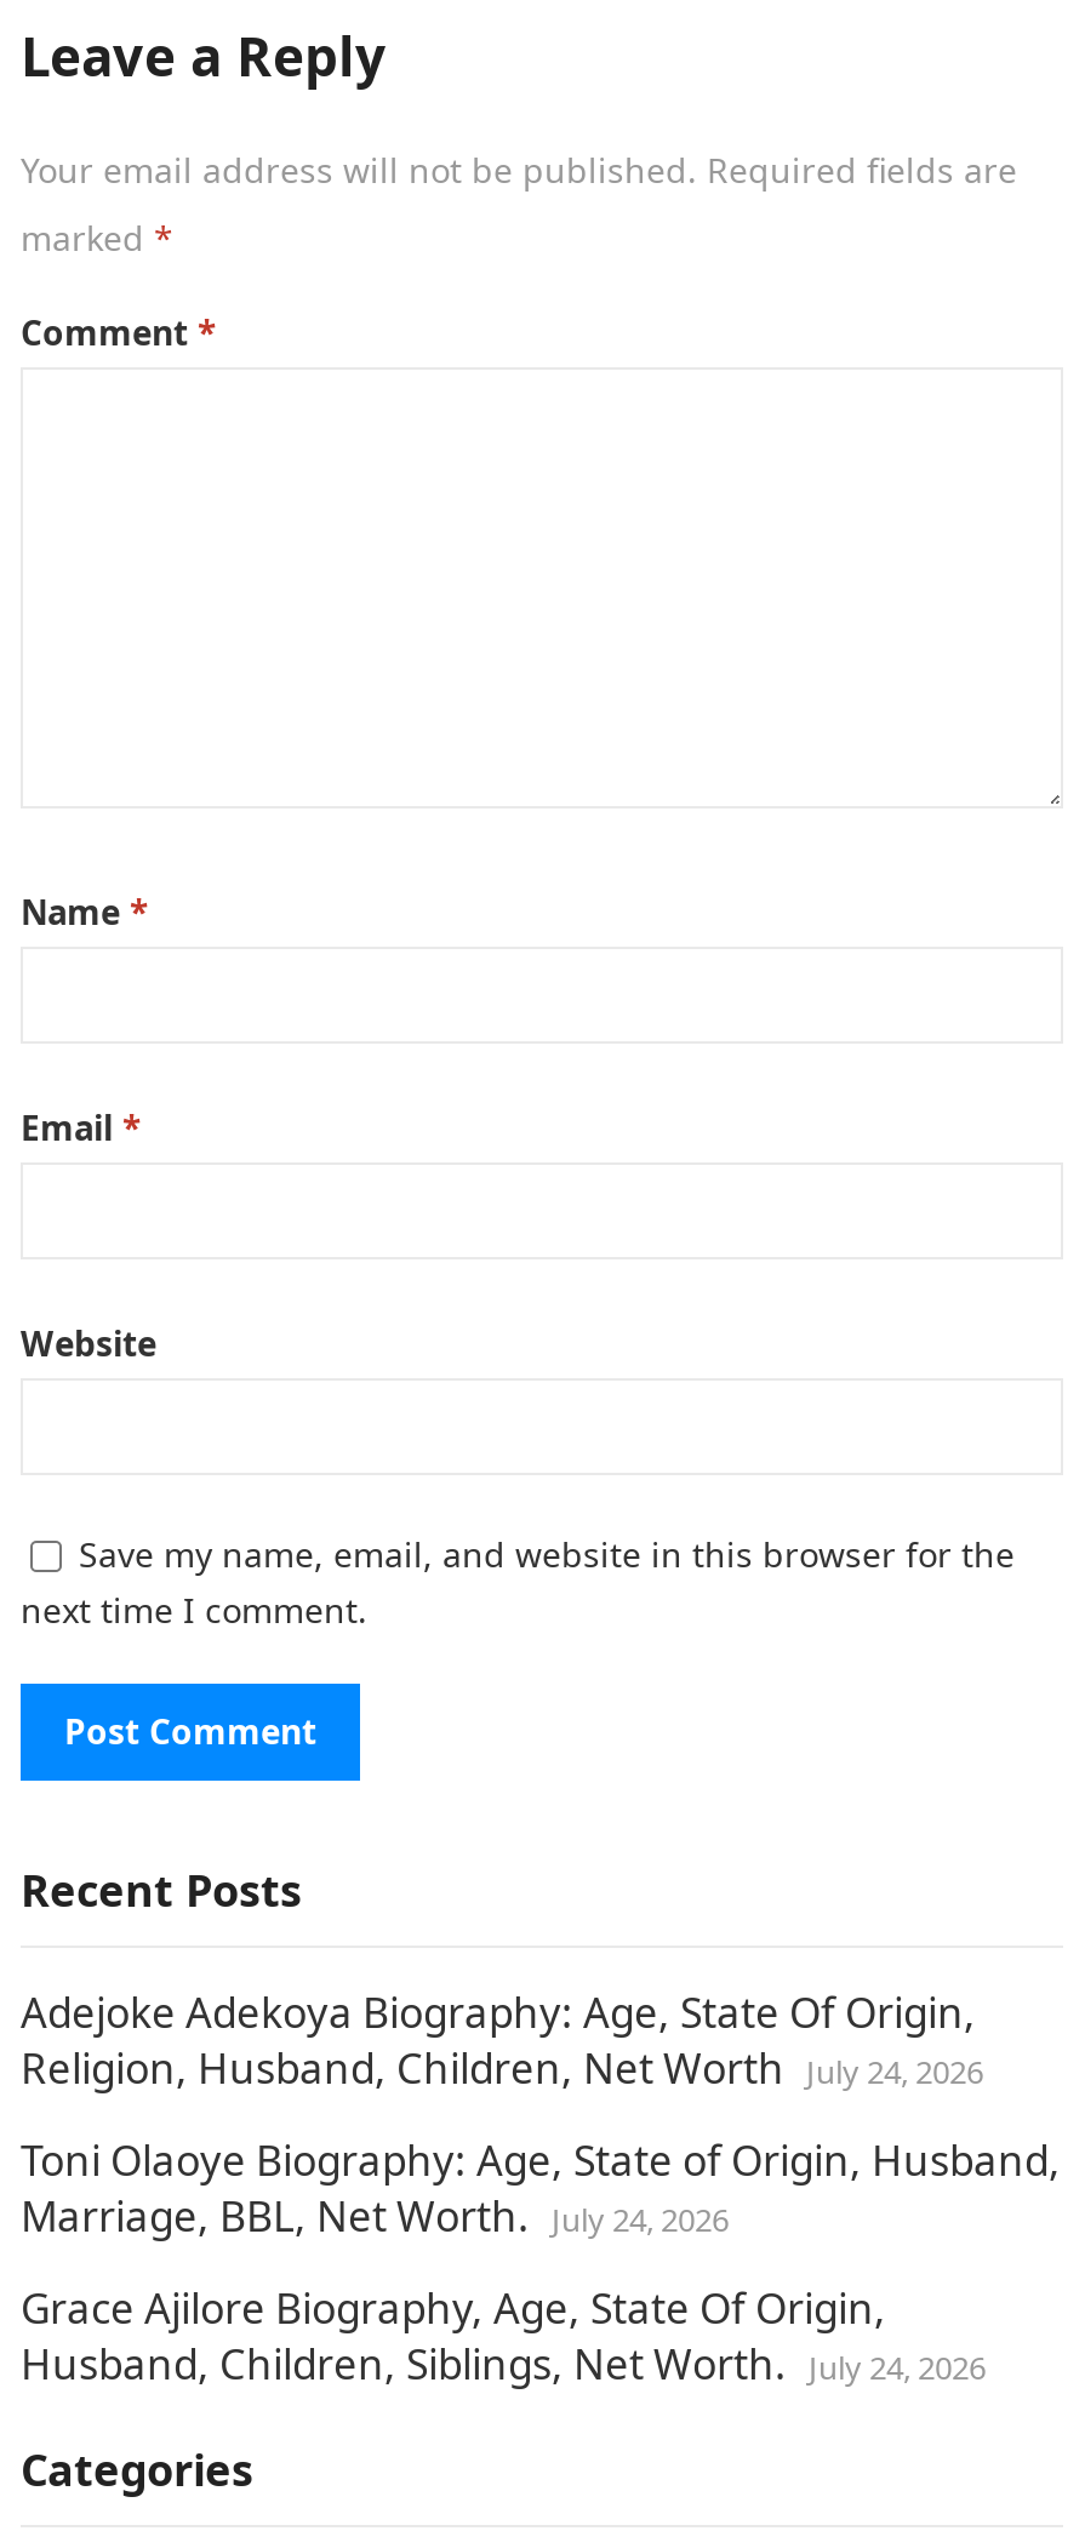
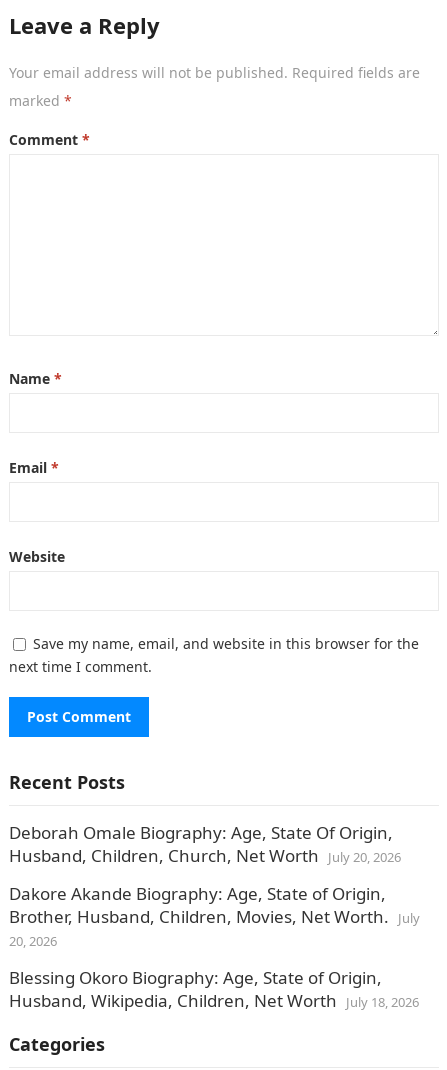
[21,1984,983,2096] Adejoke Adekoya Biography: Age, State Of Origin, | Religion, Husband, Children, Net Worth July 24, 2026 -> [9,821,401,867] Deborah Omale Biography: Age, State Of Origin, | Husband, Children, Church, Net Worth July 20, 2026
[21,2132,1061,2244] Toni Olaoye Biography: Age, State of Origin, Husband, | Marriage, BBL, Net Worth. July 24, 2026 -> [9,882,420,950] Dakore Akande Biography: Age, State of Origin, | Brother, Husband, Children, Movies, Net Worth. July | 20, 2026
[21,2280,986,2392] Grace Ajilore Biography, Age, State Of Origin, | Husband, Children, Siblings, Net Worth. July 24, 2026 -> [9,966,419,1012] Blessing Okoro Biography: Age, State of Origin, | Husband, Wikipedia, Children, Net Worth July 18, 2026

